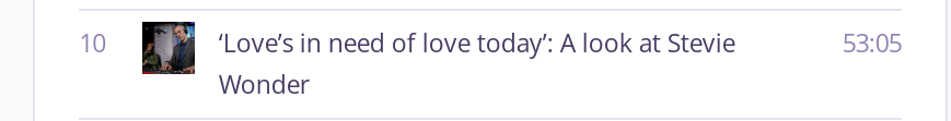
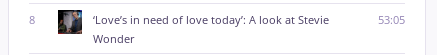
[79,27,105,60] 10 -> [29,12,35,27] 8

